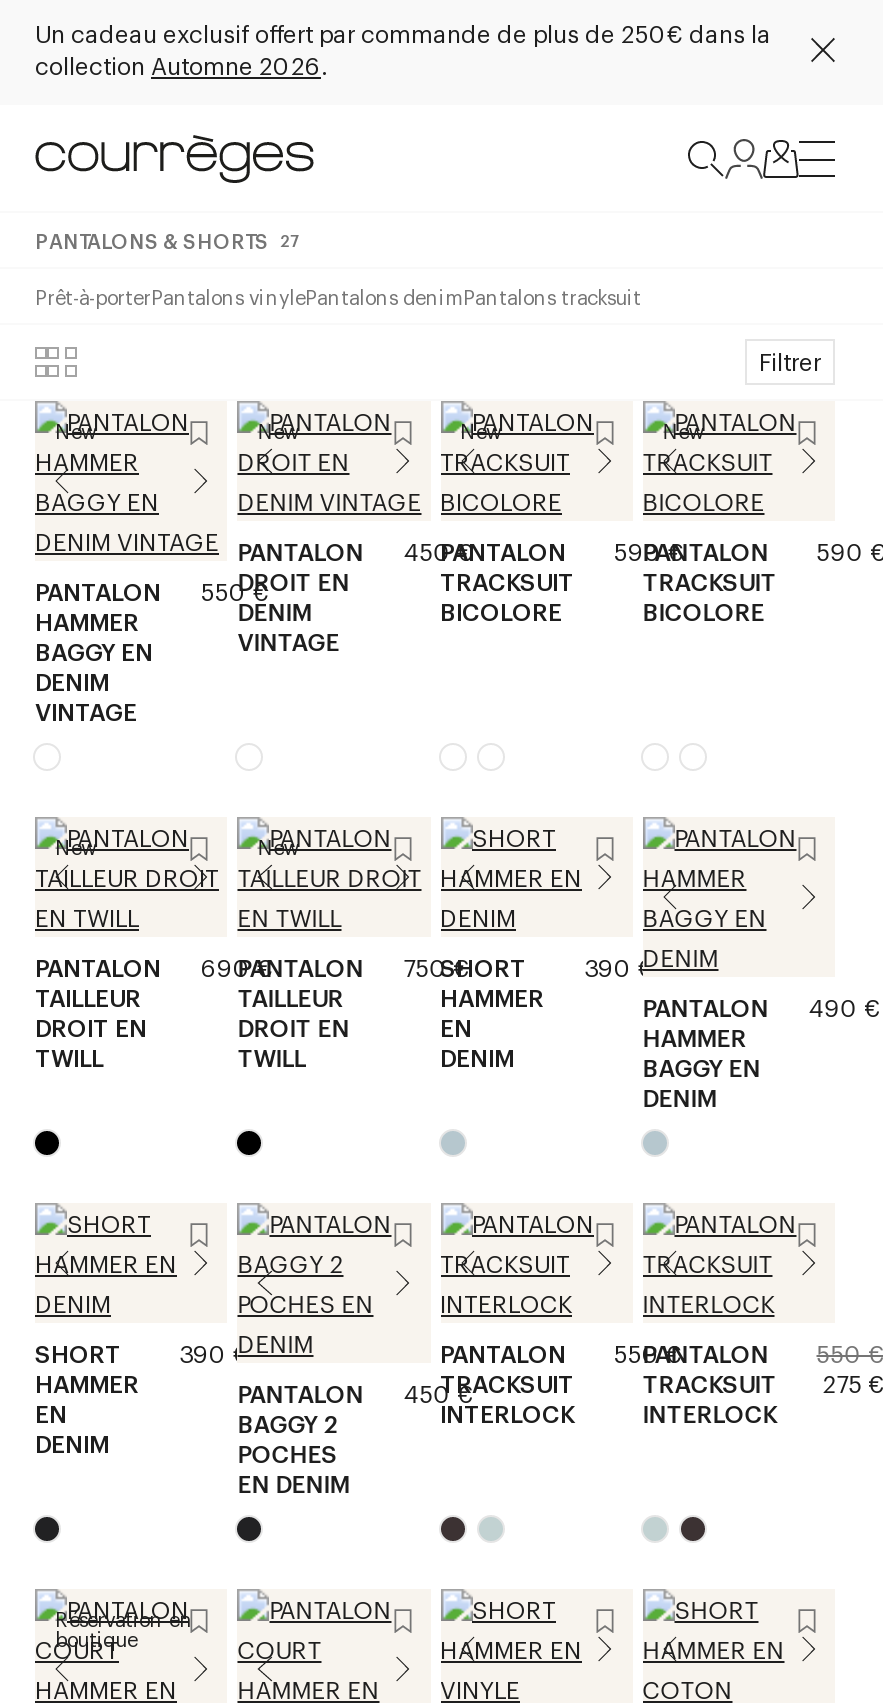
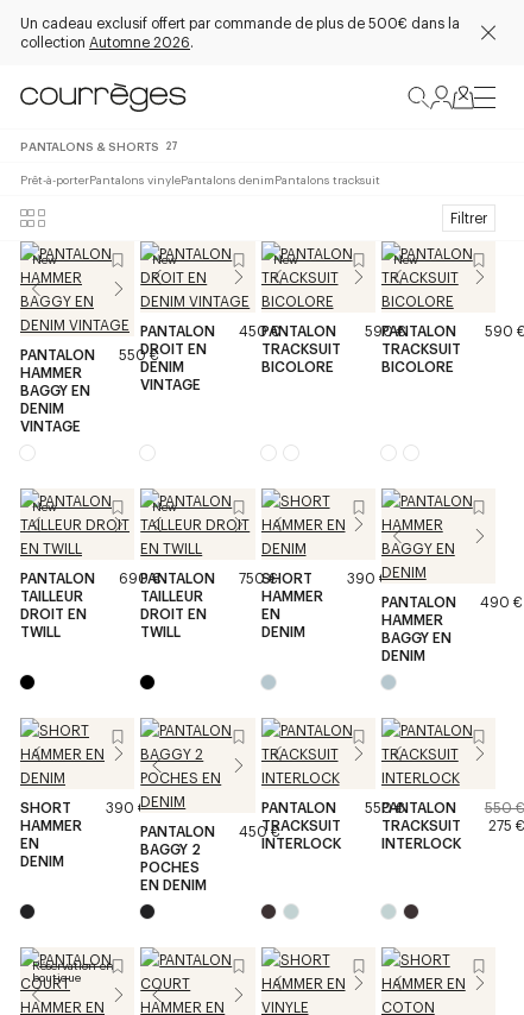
[35,16,771,48] Un cadeau exclusif offert par commande de plus de 250€ dans la -> [20,12,460,31] Un cadeau exclusif offert par commande de plus de 500€ dans la

